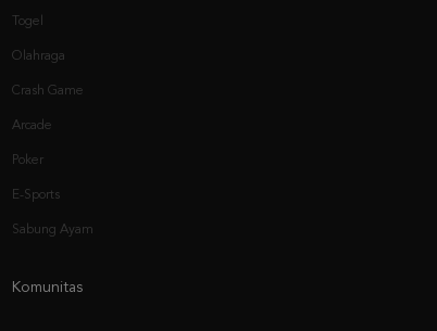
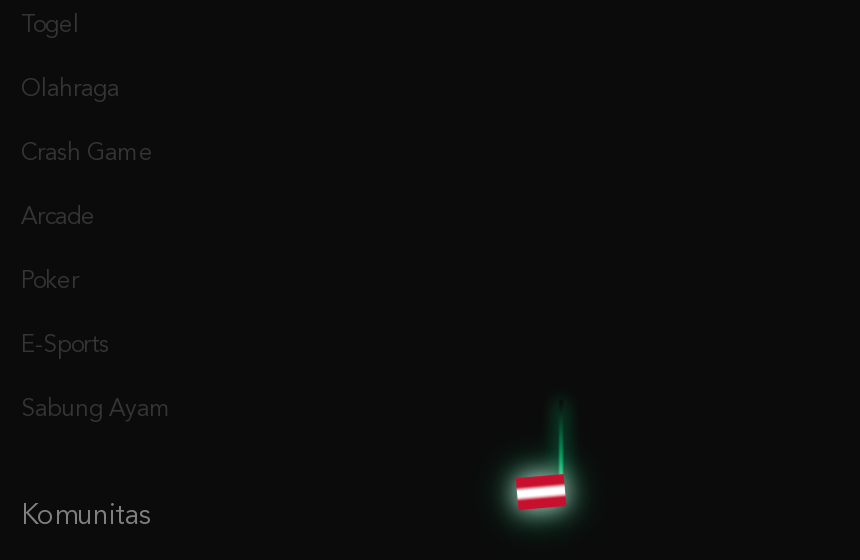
none -> [491,397,591,537] [image]

